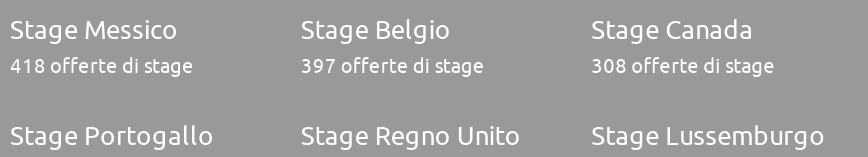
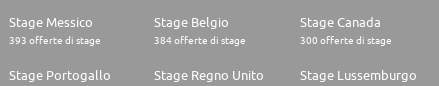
[10,53,194,77] 418 offerte di stage -> [9,34,101,46] 393 offerte di stage
[301,53,485,77] 397 offerte di stage -> [154,34,246,46] 384 offerte di stage
[591,53,775,77] 308 offerte di stage -> [300,34,392,46] 300 offerte di stage

